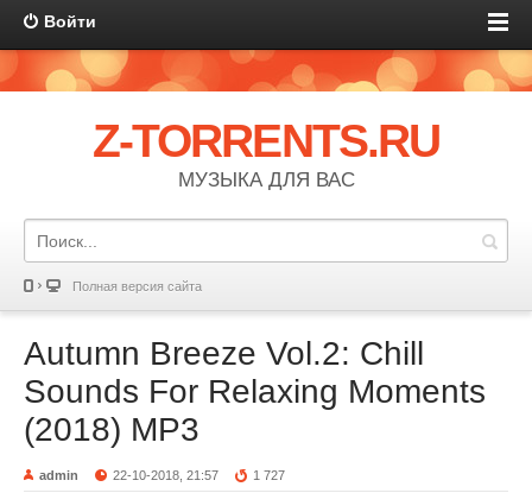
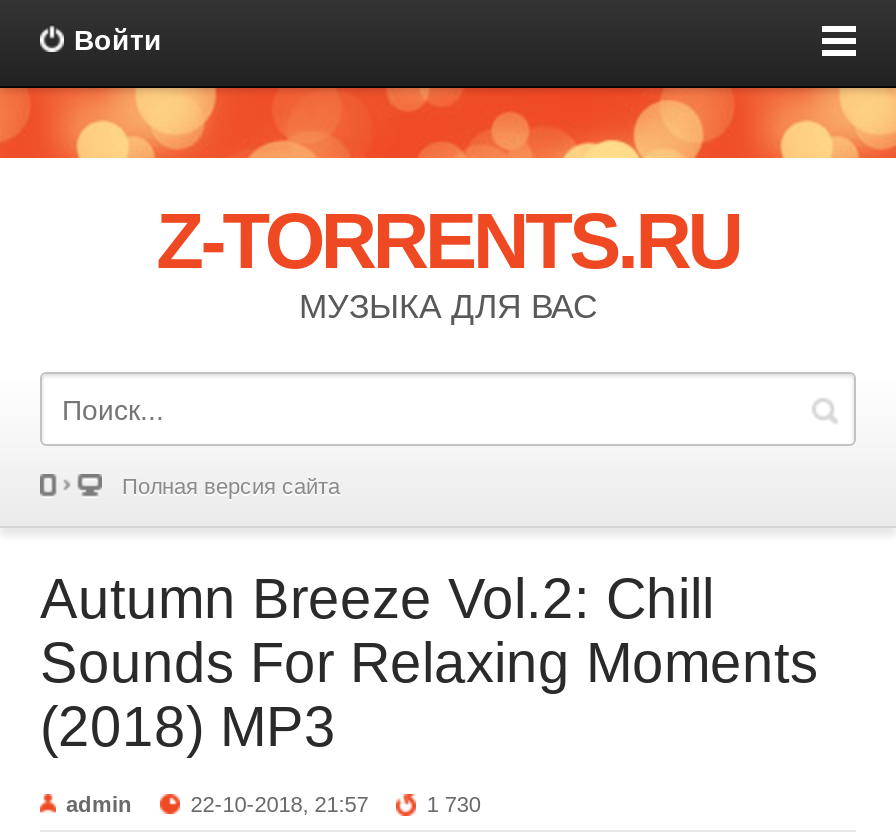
[253,468,285,482] 1 727 -> [427,792,481,816] 1 730

